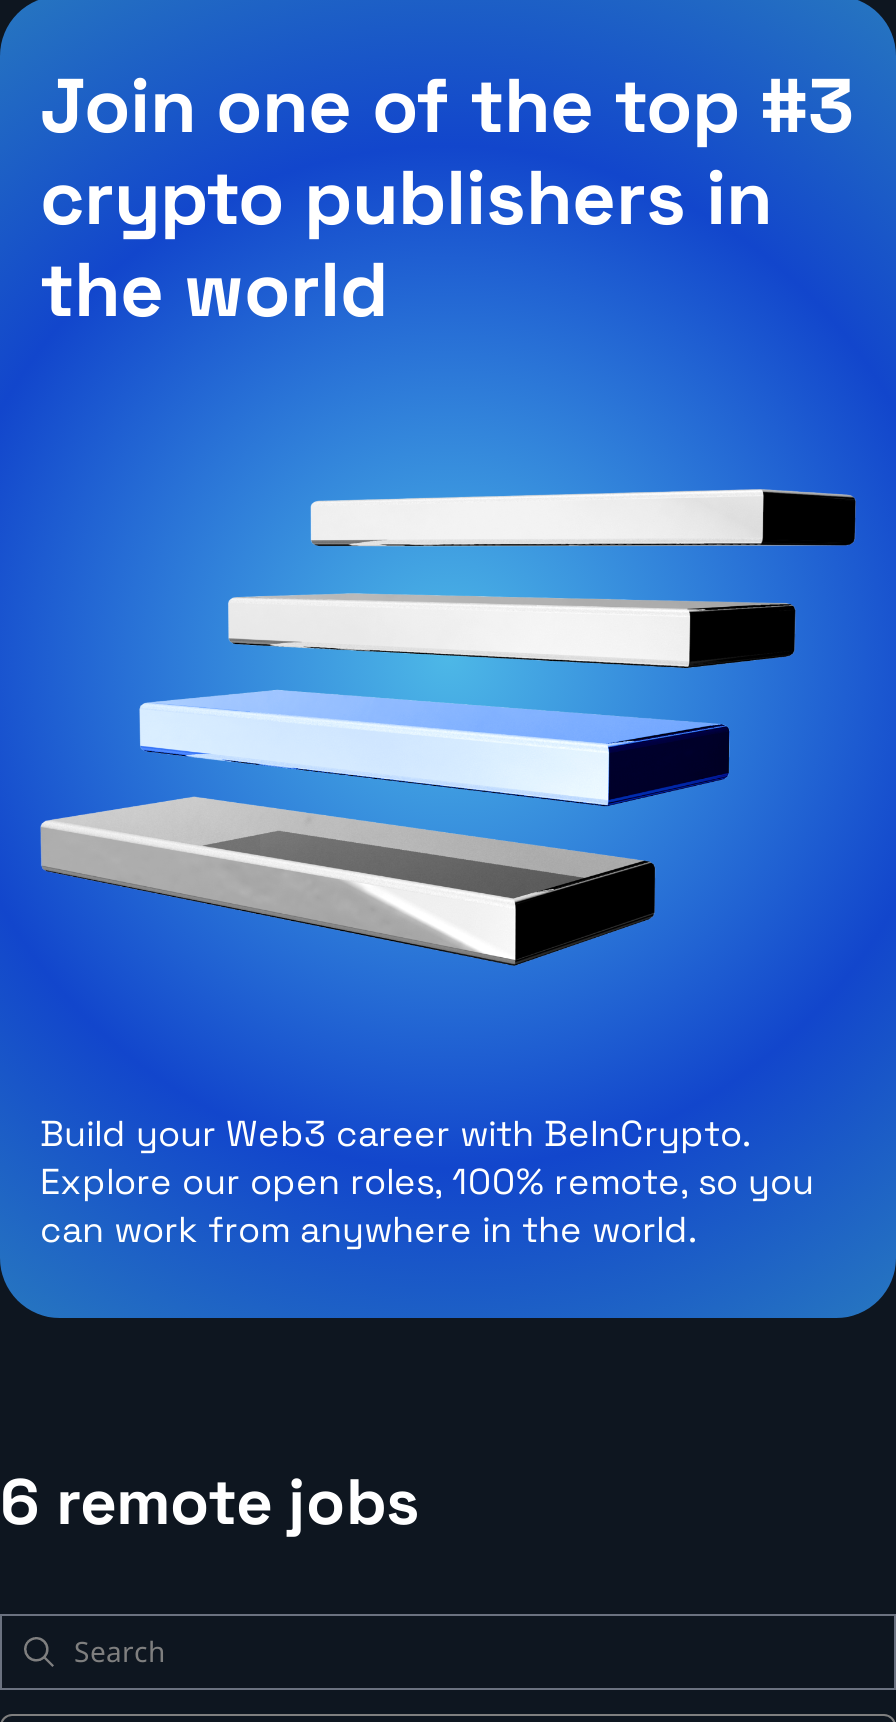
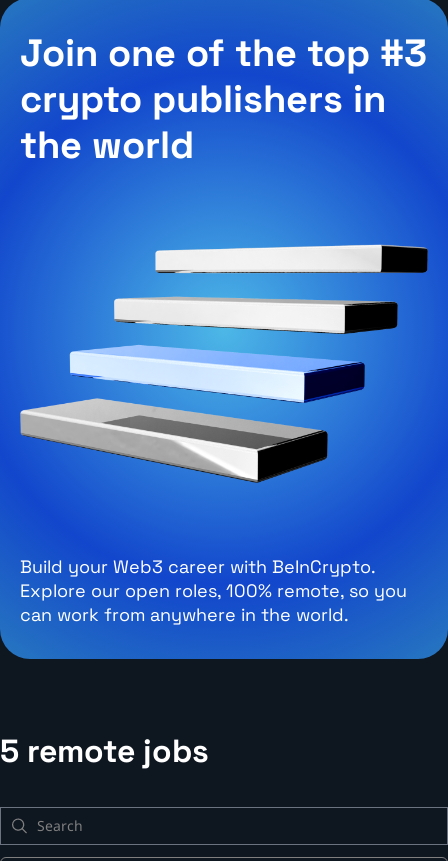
[0,1462,420,1542] 6 remote jobs -> [0,731,209,771] 5 remote jobs

